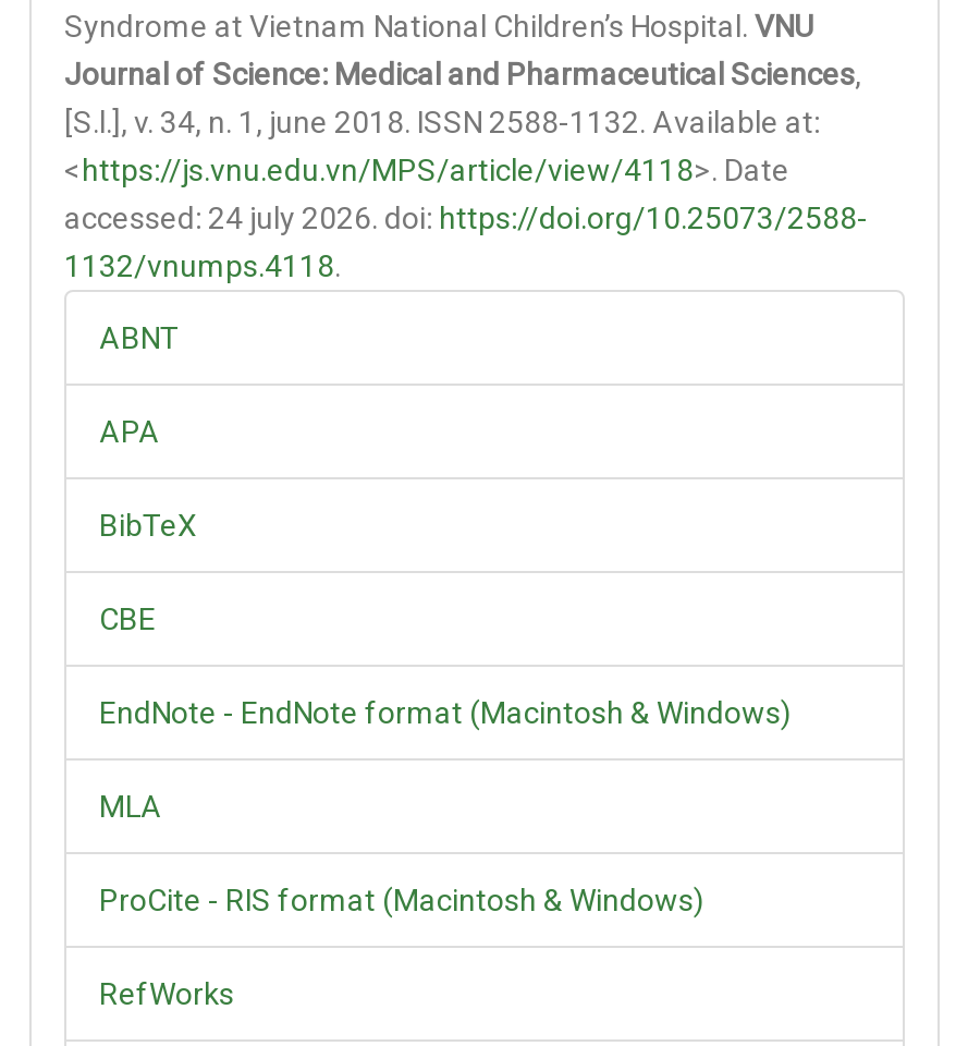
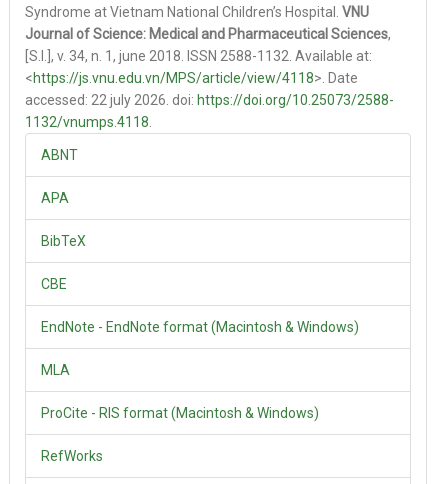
[64,200,868,235] accessed: 24 july 2026. doi: https://doi.org/10.25073/2588- -> [25,92,394,108] accessed: 22 july 2026. doi: https://doi.org/10.25073/2588-

